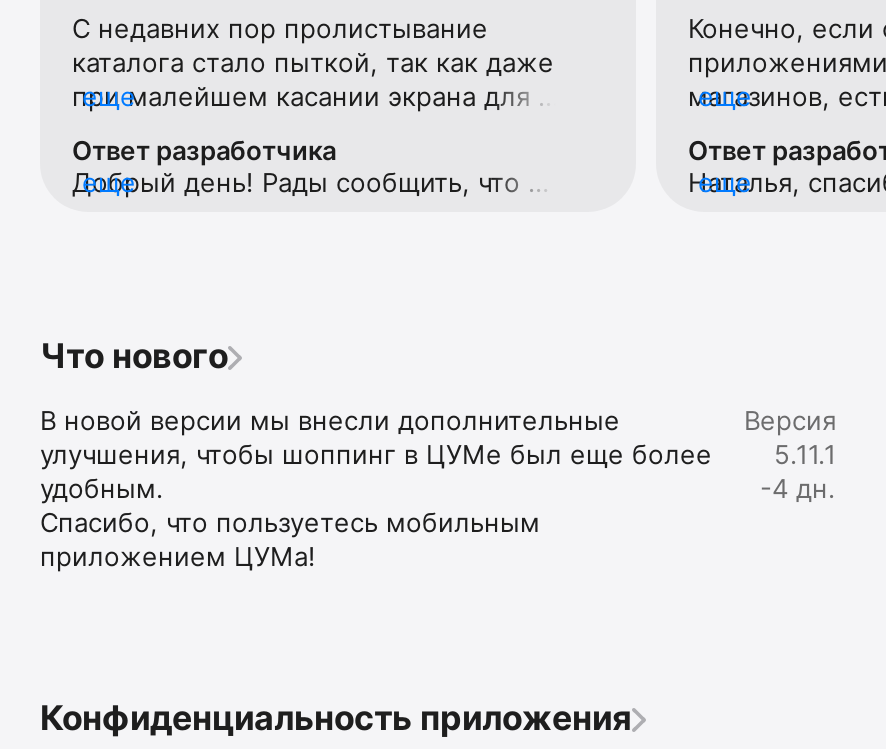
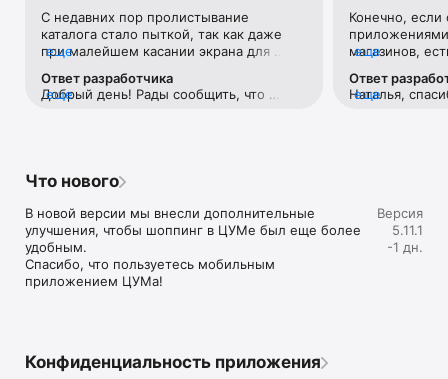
[760,472,836,504] -4 дн. -> [387,239,423,255] -1 дн.

